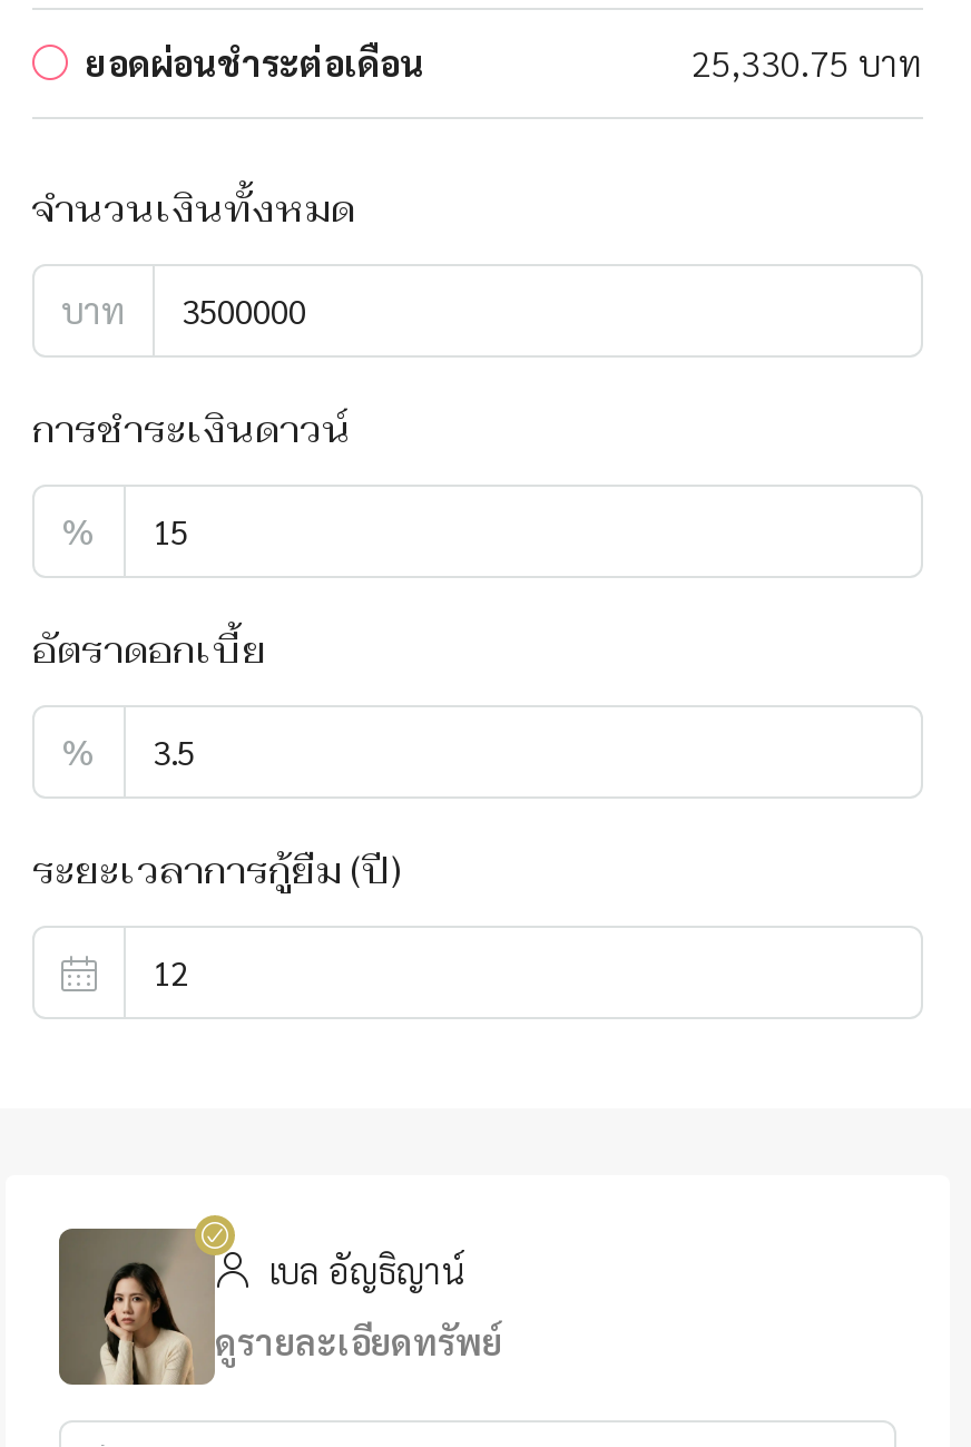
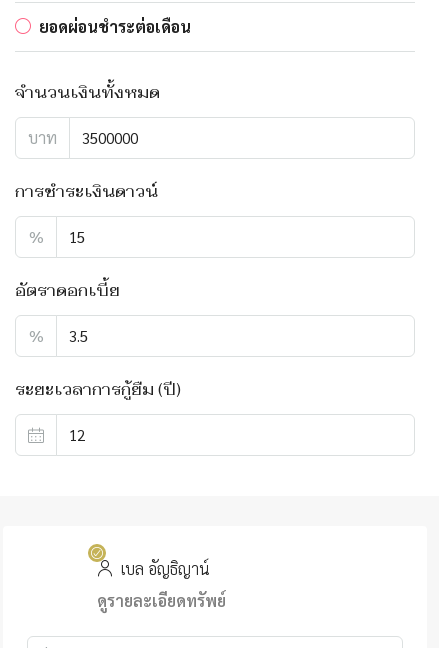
[692,38,923,85] 25,330.75 บาท -> none
[57,1226,217,1387] [image] -> none

